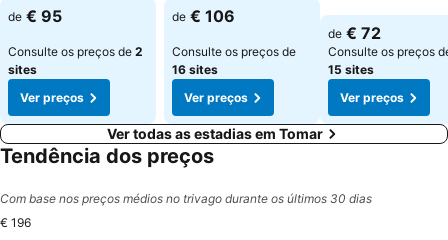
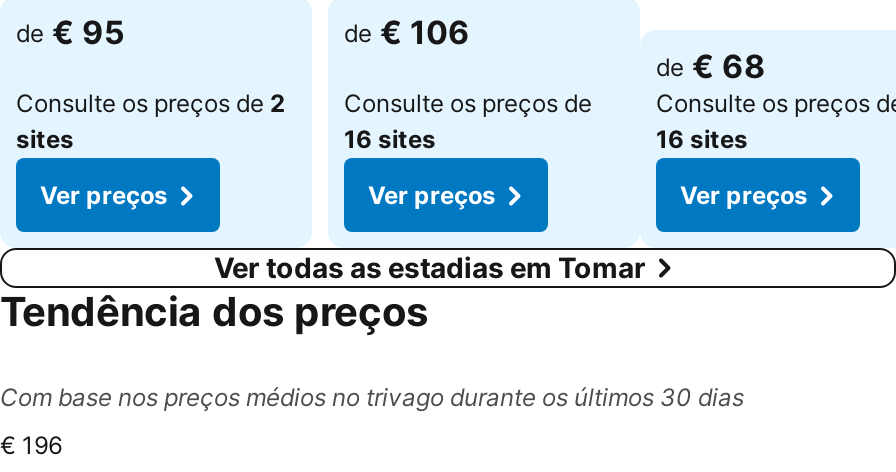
[328,23,381,43] de € 72 -> [656,46,766,86] de € 68
[328,62,374,77] 15 sites -> [656,124,748,154] 16 sites

